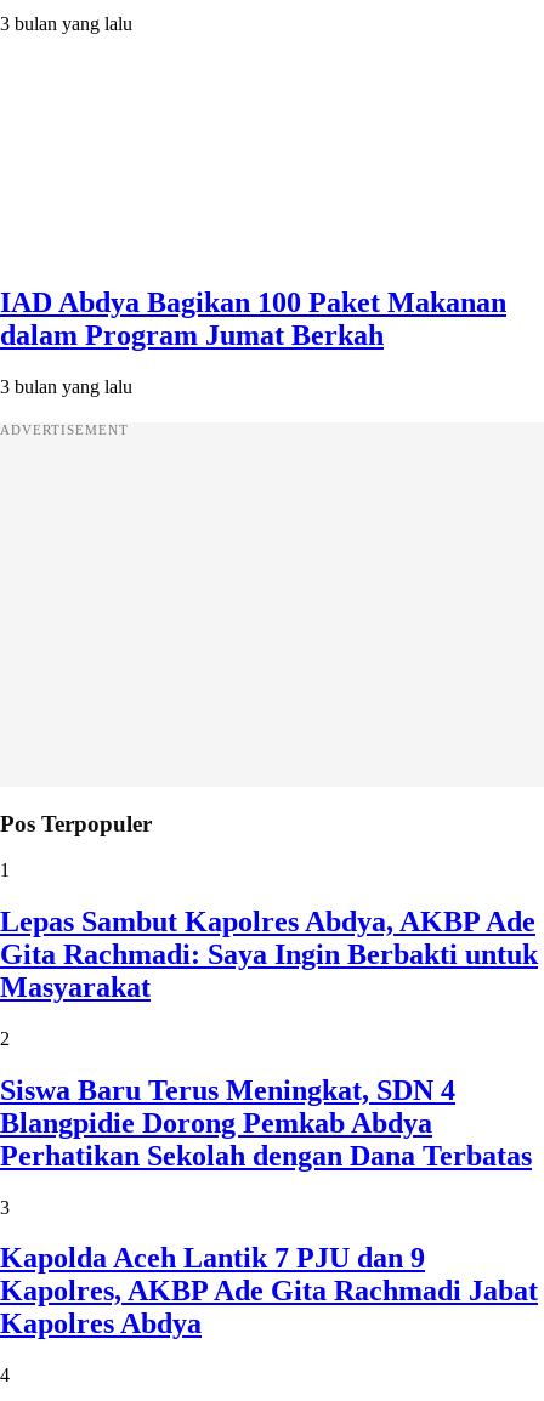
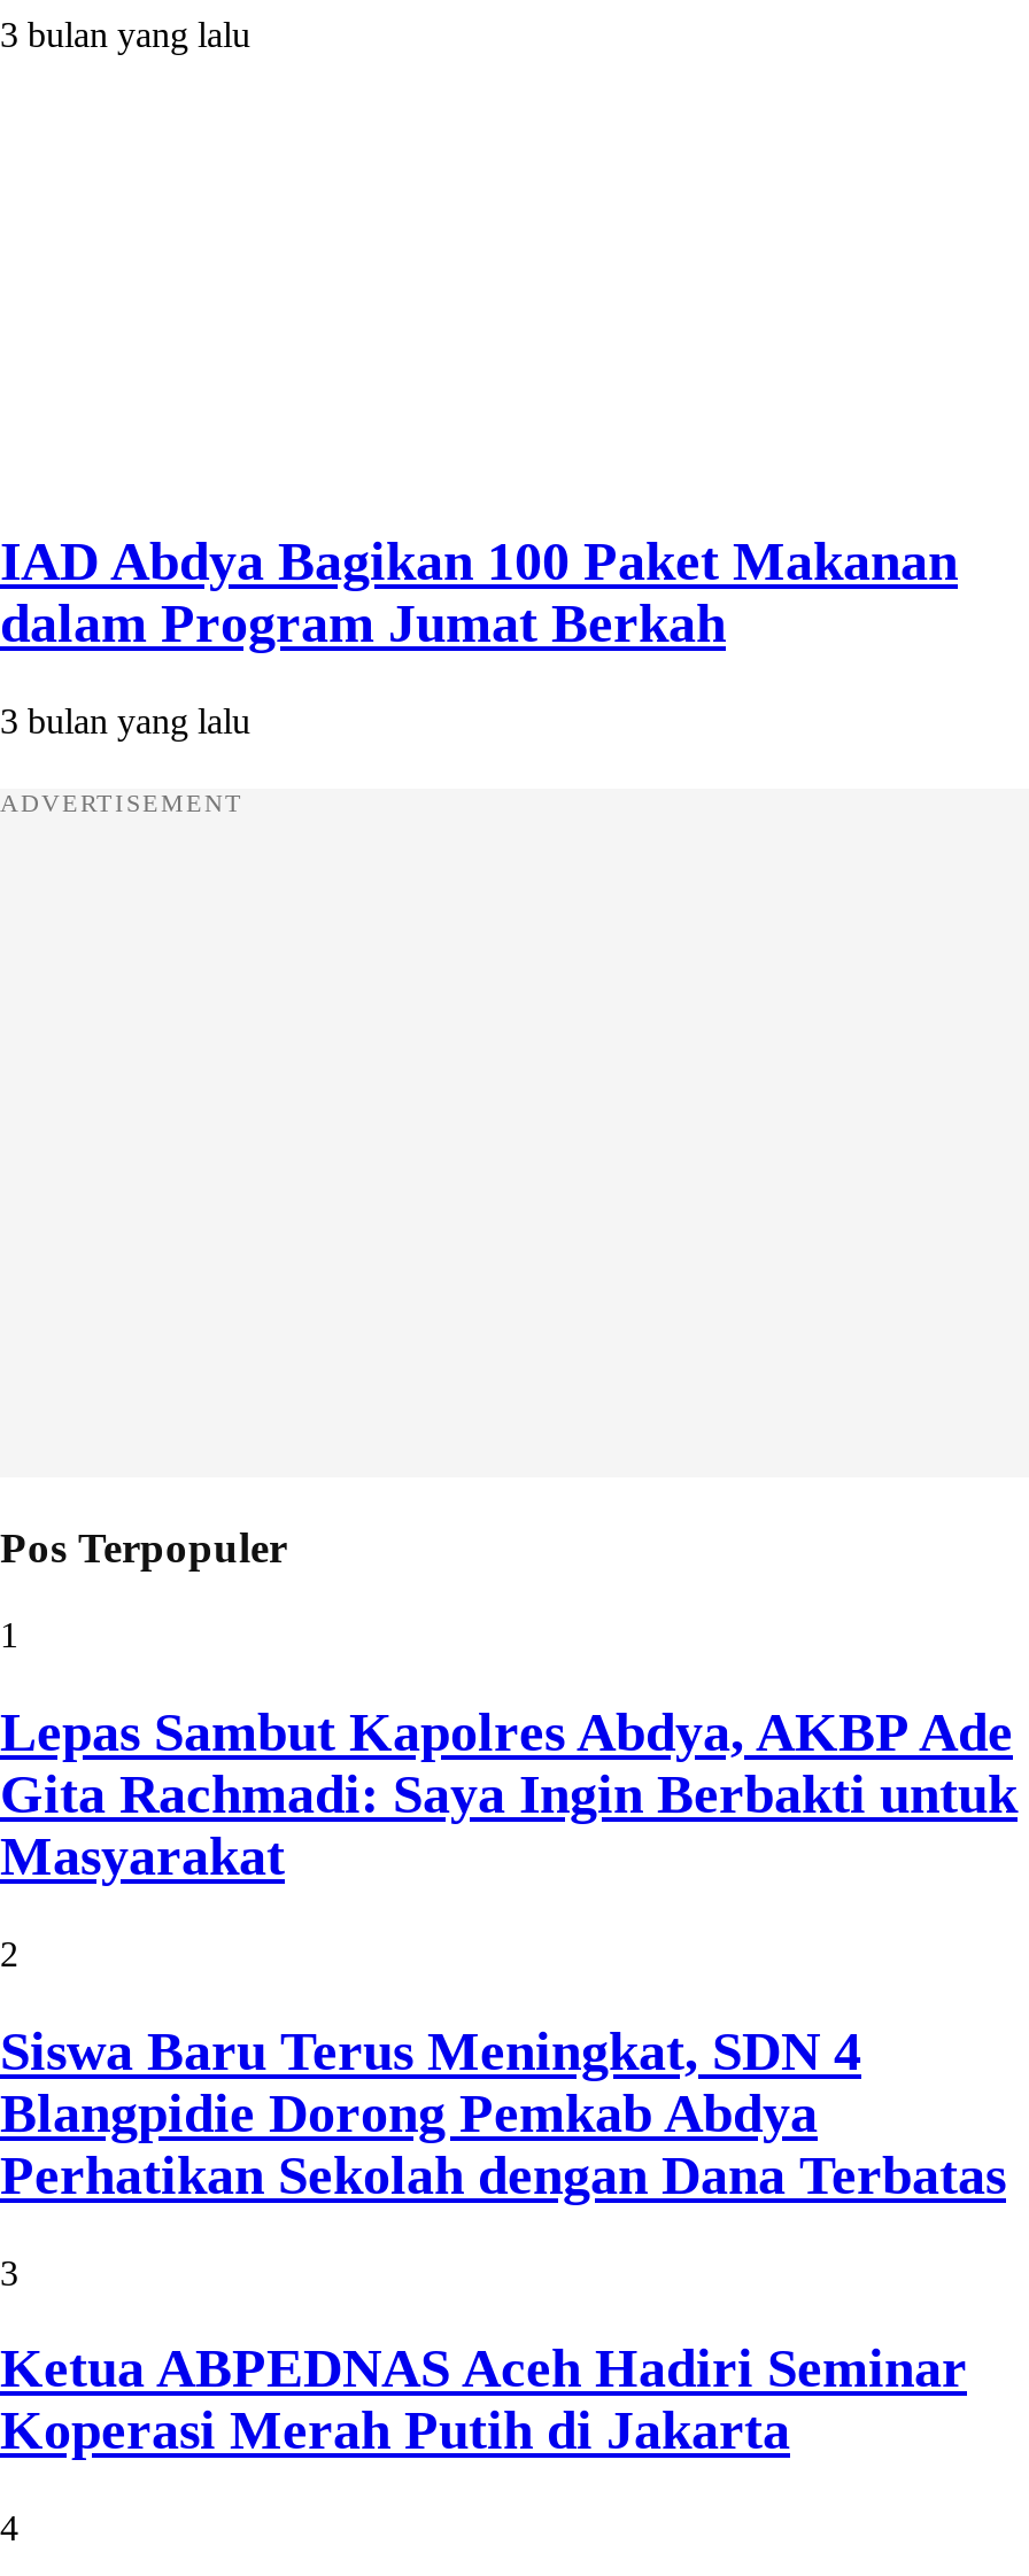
[0,1242,538,1340] Kapolda Aceh Lantik 7 PJU dan 9 | Kapolres, AKBP Ade Gita Rachmadi Jabat | Kapolres Abdya -> [0,2339,967,2461] Ketua ABPEDNAS Aceh Hadiri Seminar | Koperasi Merah Putih di Jakarta

